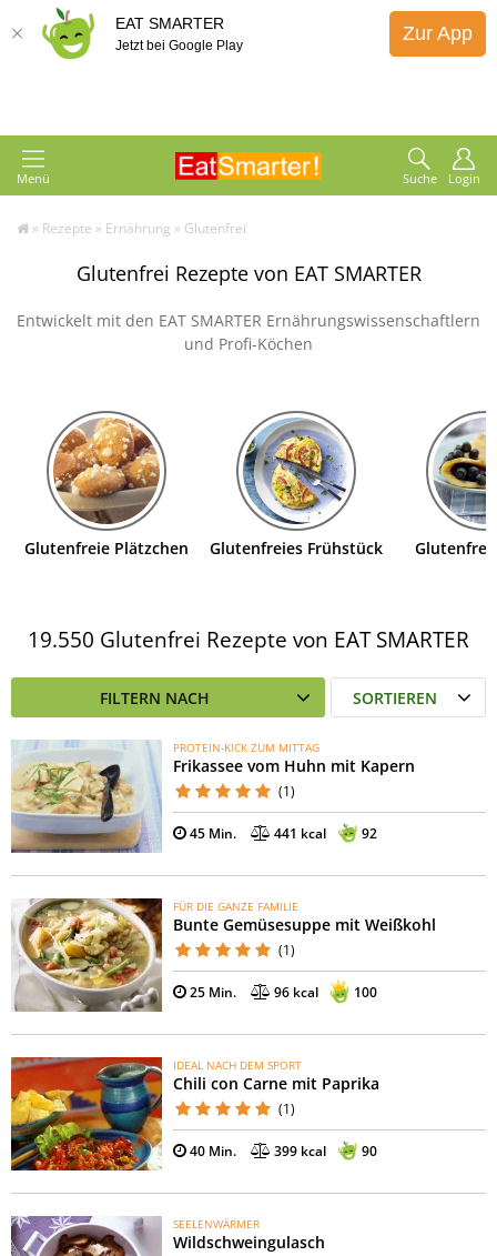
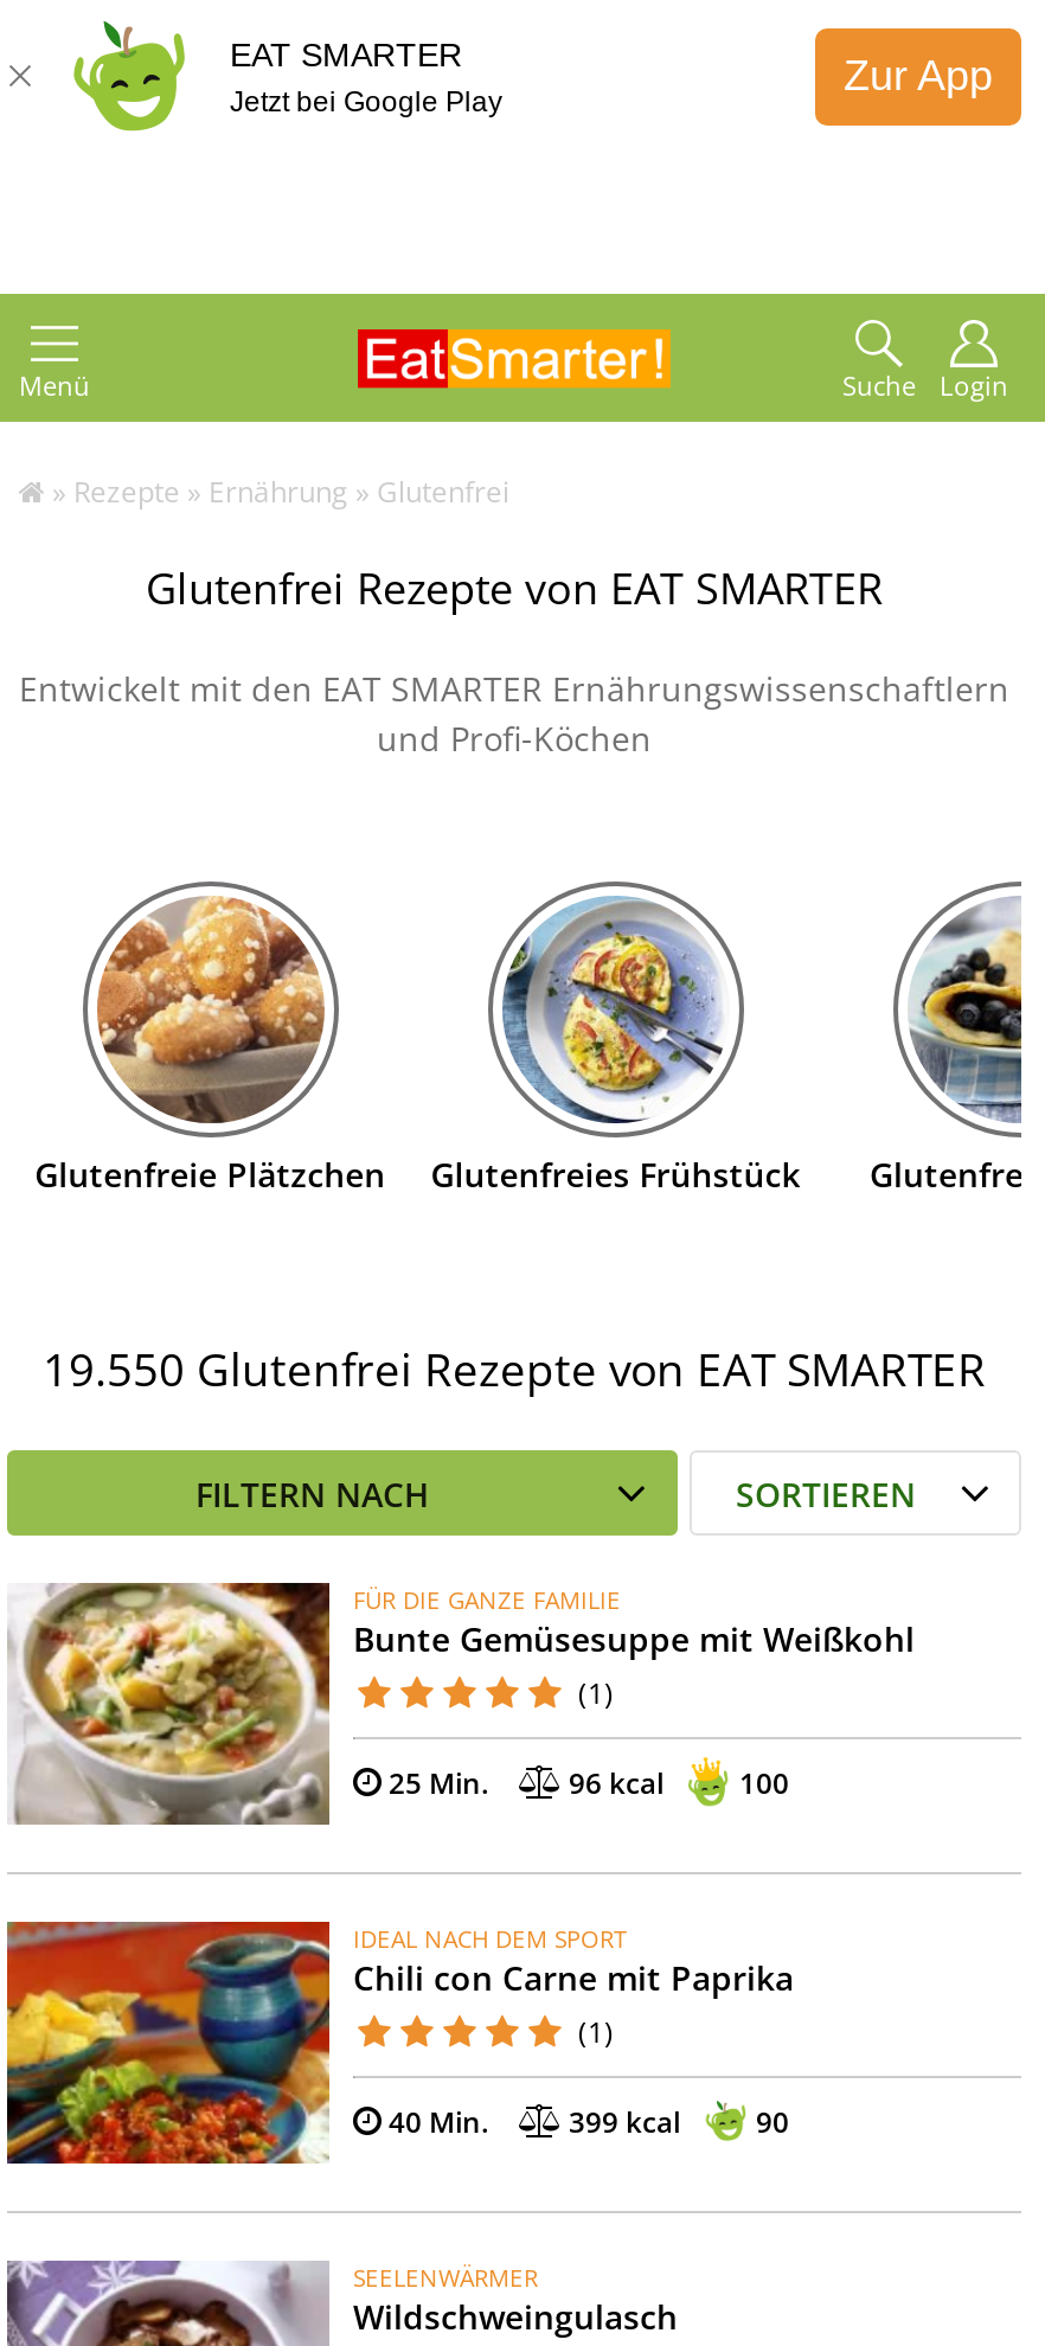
[10,740,415,854] [image] | PROTEIN-KICK ZUM MITTAG | Frikassee vom Huhn mit Kapern | (1) | 45 Min. | 441 kcal | 92 -> none

